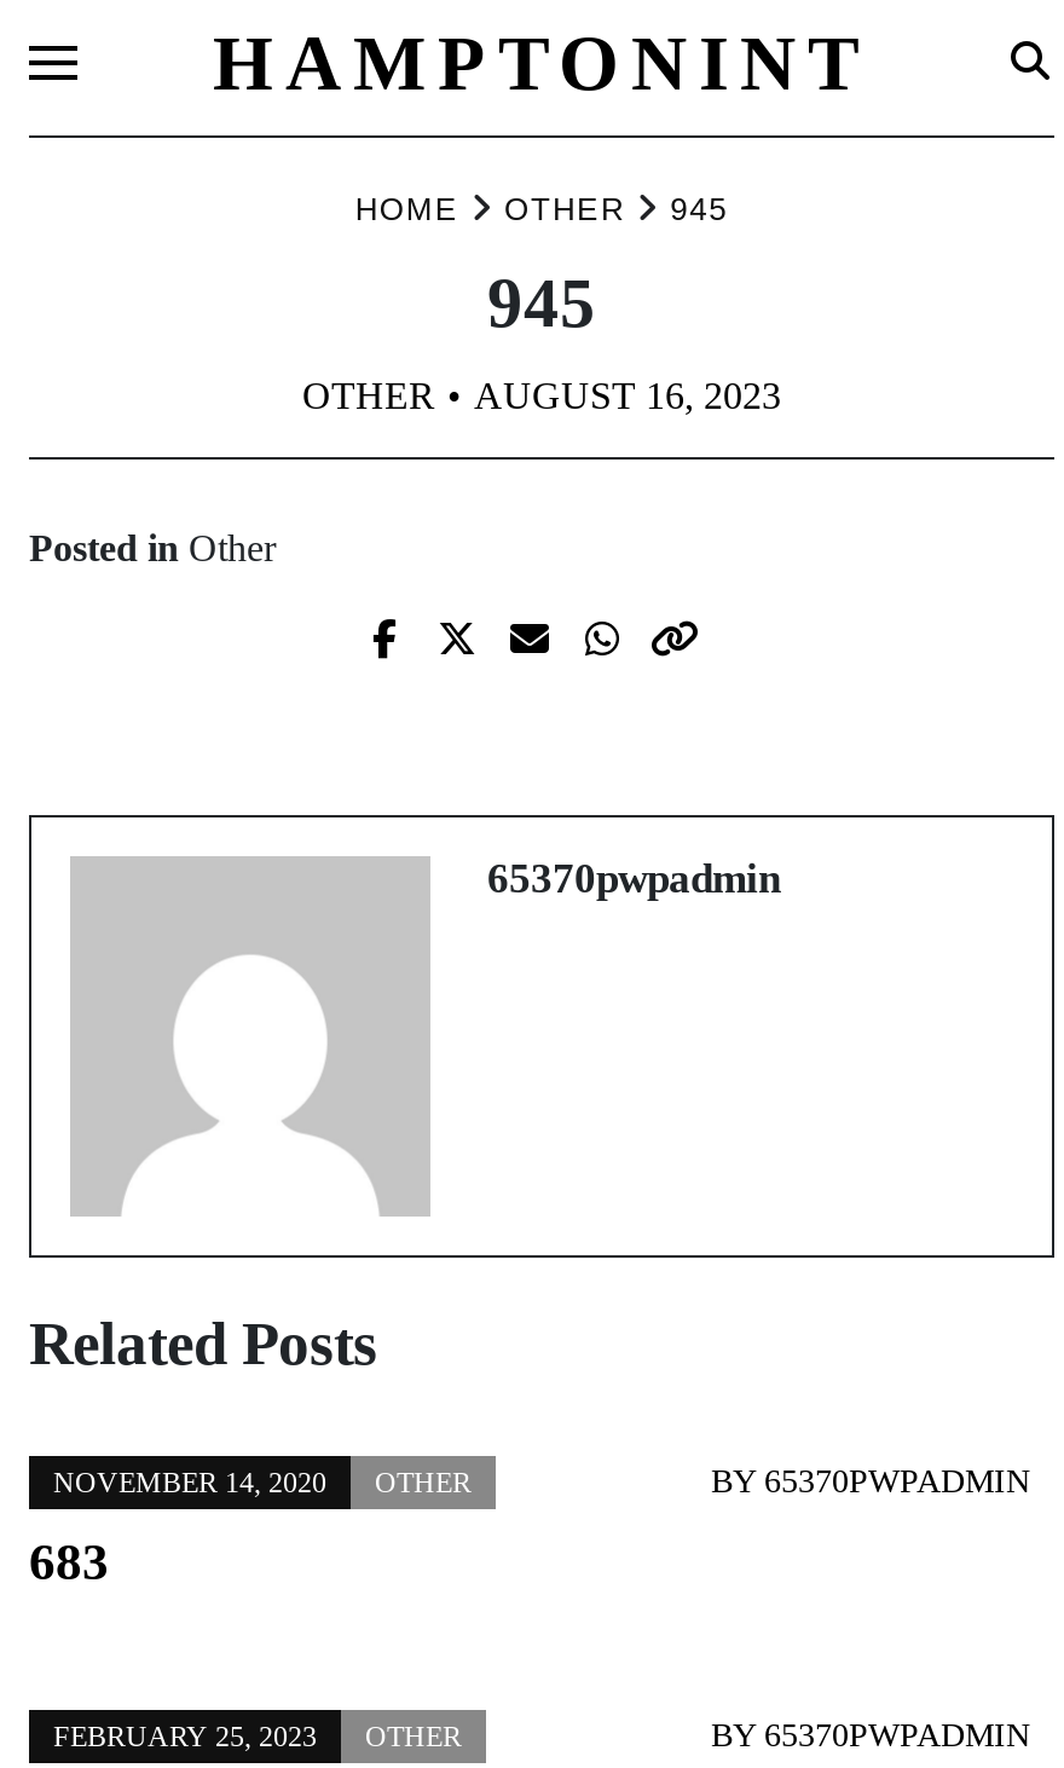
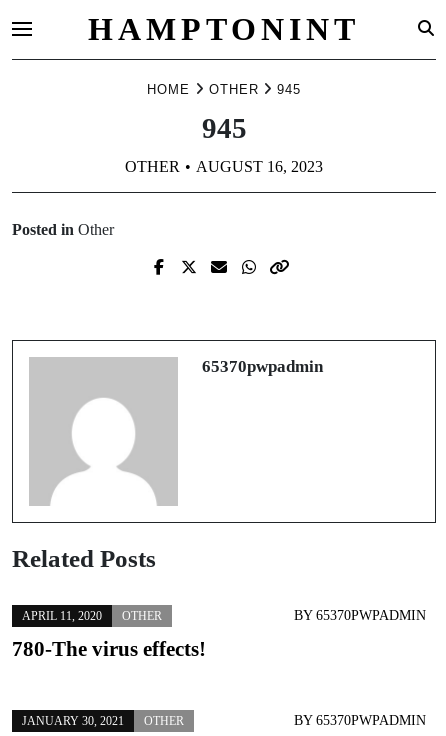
[53,1464,472,1498] NOVEMBER 14, 2020 OTHER -> [22,608,162,622] APRIL 11, 2020 OTHER
[29,1532,109,1590] 683 -> [12,636,206,660] 780-The virus effects!
[53,1718,462,1752] FEBRUARY 25, 2023 OTHER -> [22,713,184,727] JANUARY 30, 2021 OTHER

